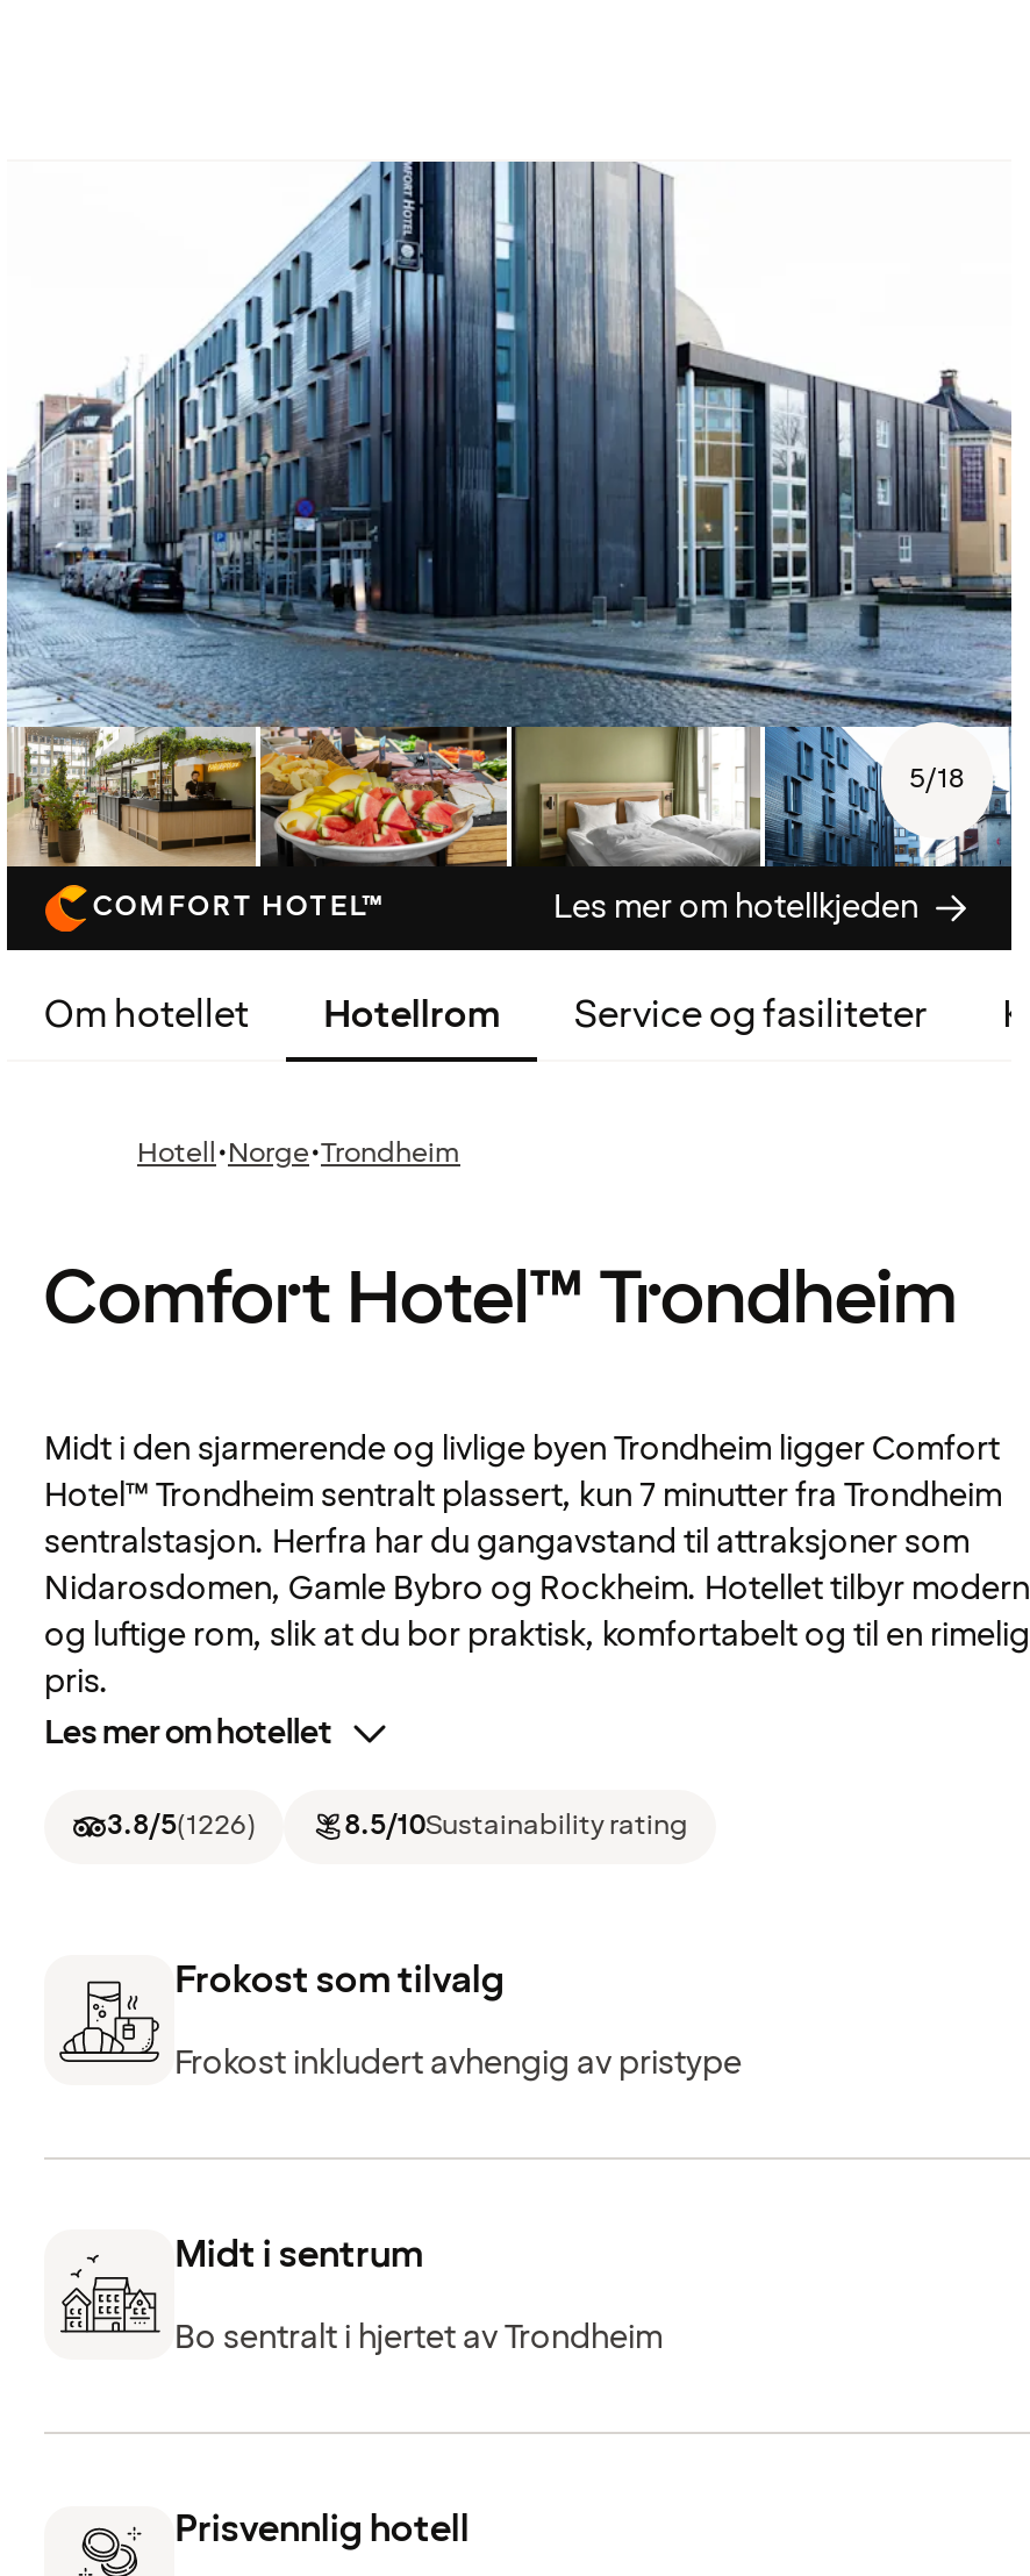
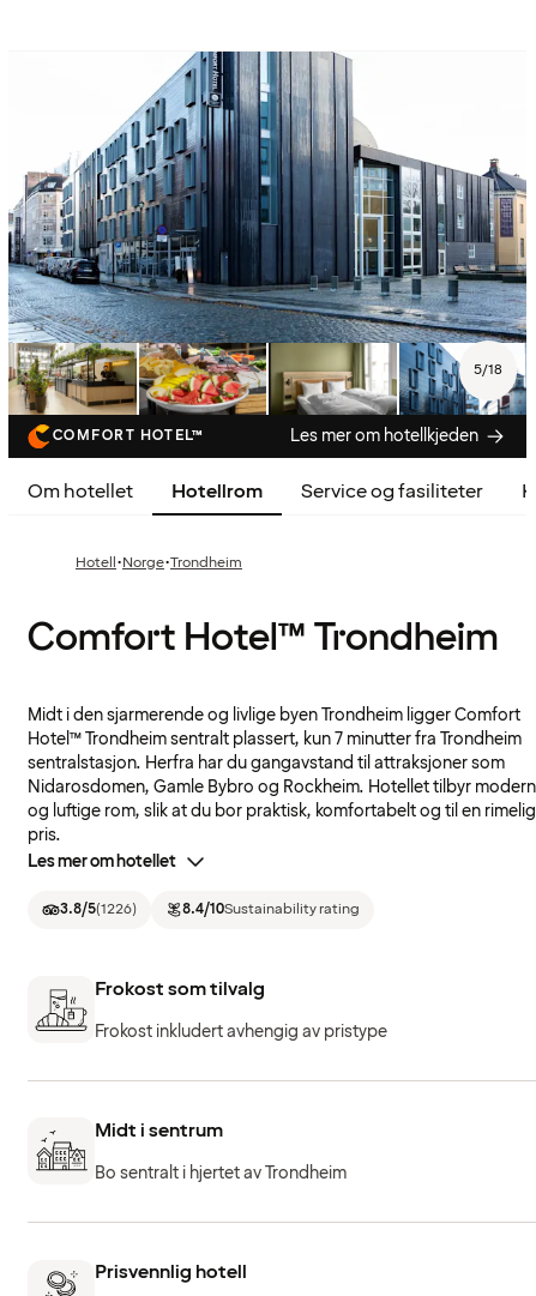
[344,1807,688,1847] 8.5/10Sustainability rating -> [182,900,360,920] 8.4/10Sustainability rating

